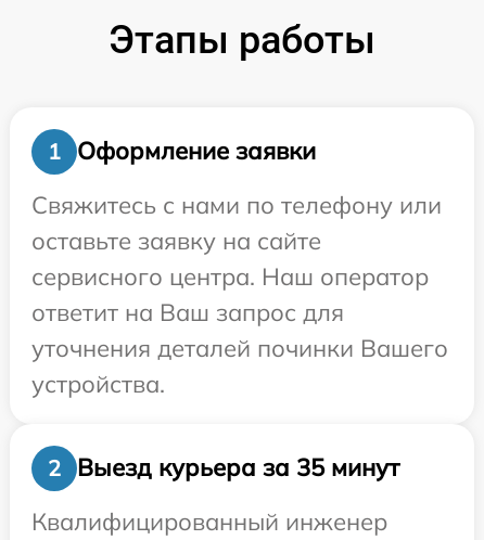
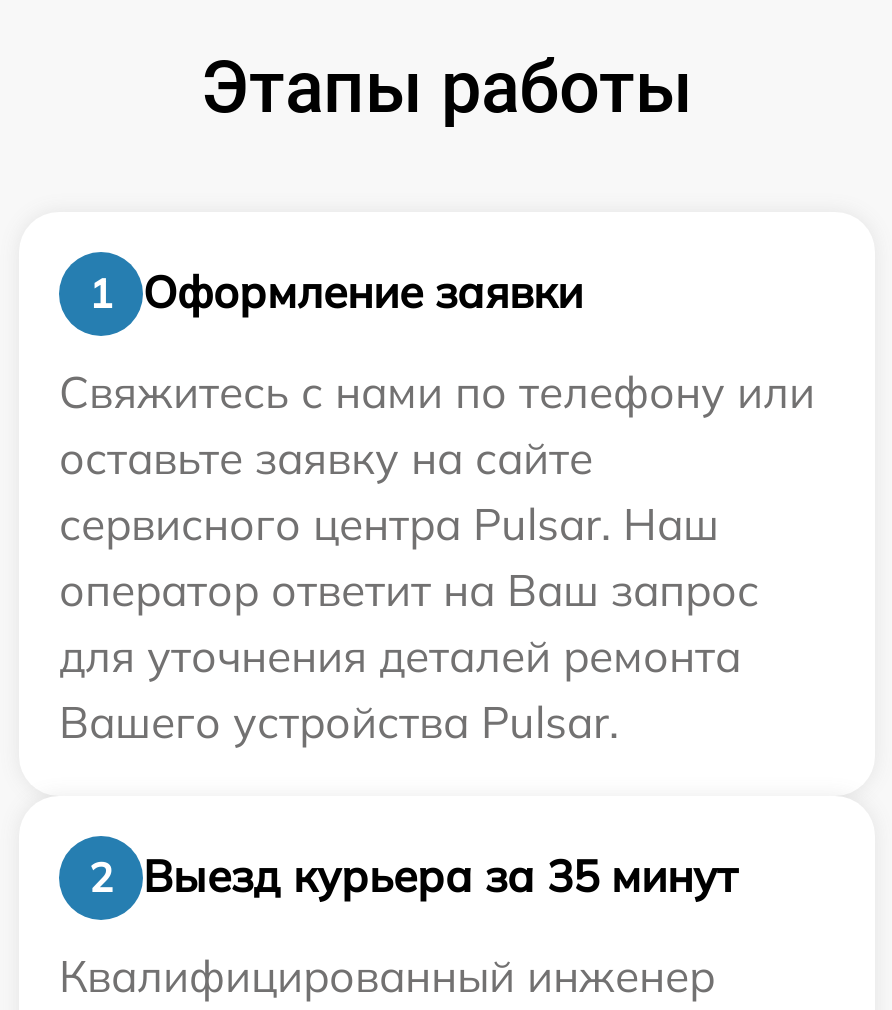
[31,261,448,399] сервисного центра. Наш оператор | ответит на Ваш запрос для | уточнения деталей починки Вашего | устройства. -> [59,496,759,750] сервисного центра Pulsar. Наш | оператор ответит на Ваш запрос | для уточнения деталей ремонта | Вашего устройства Pulsar.

